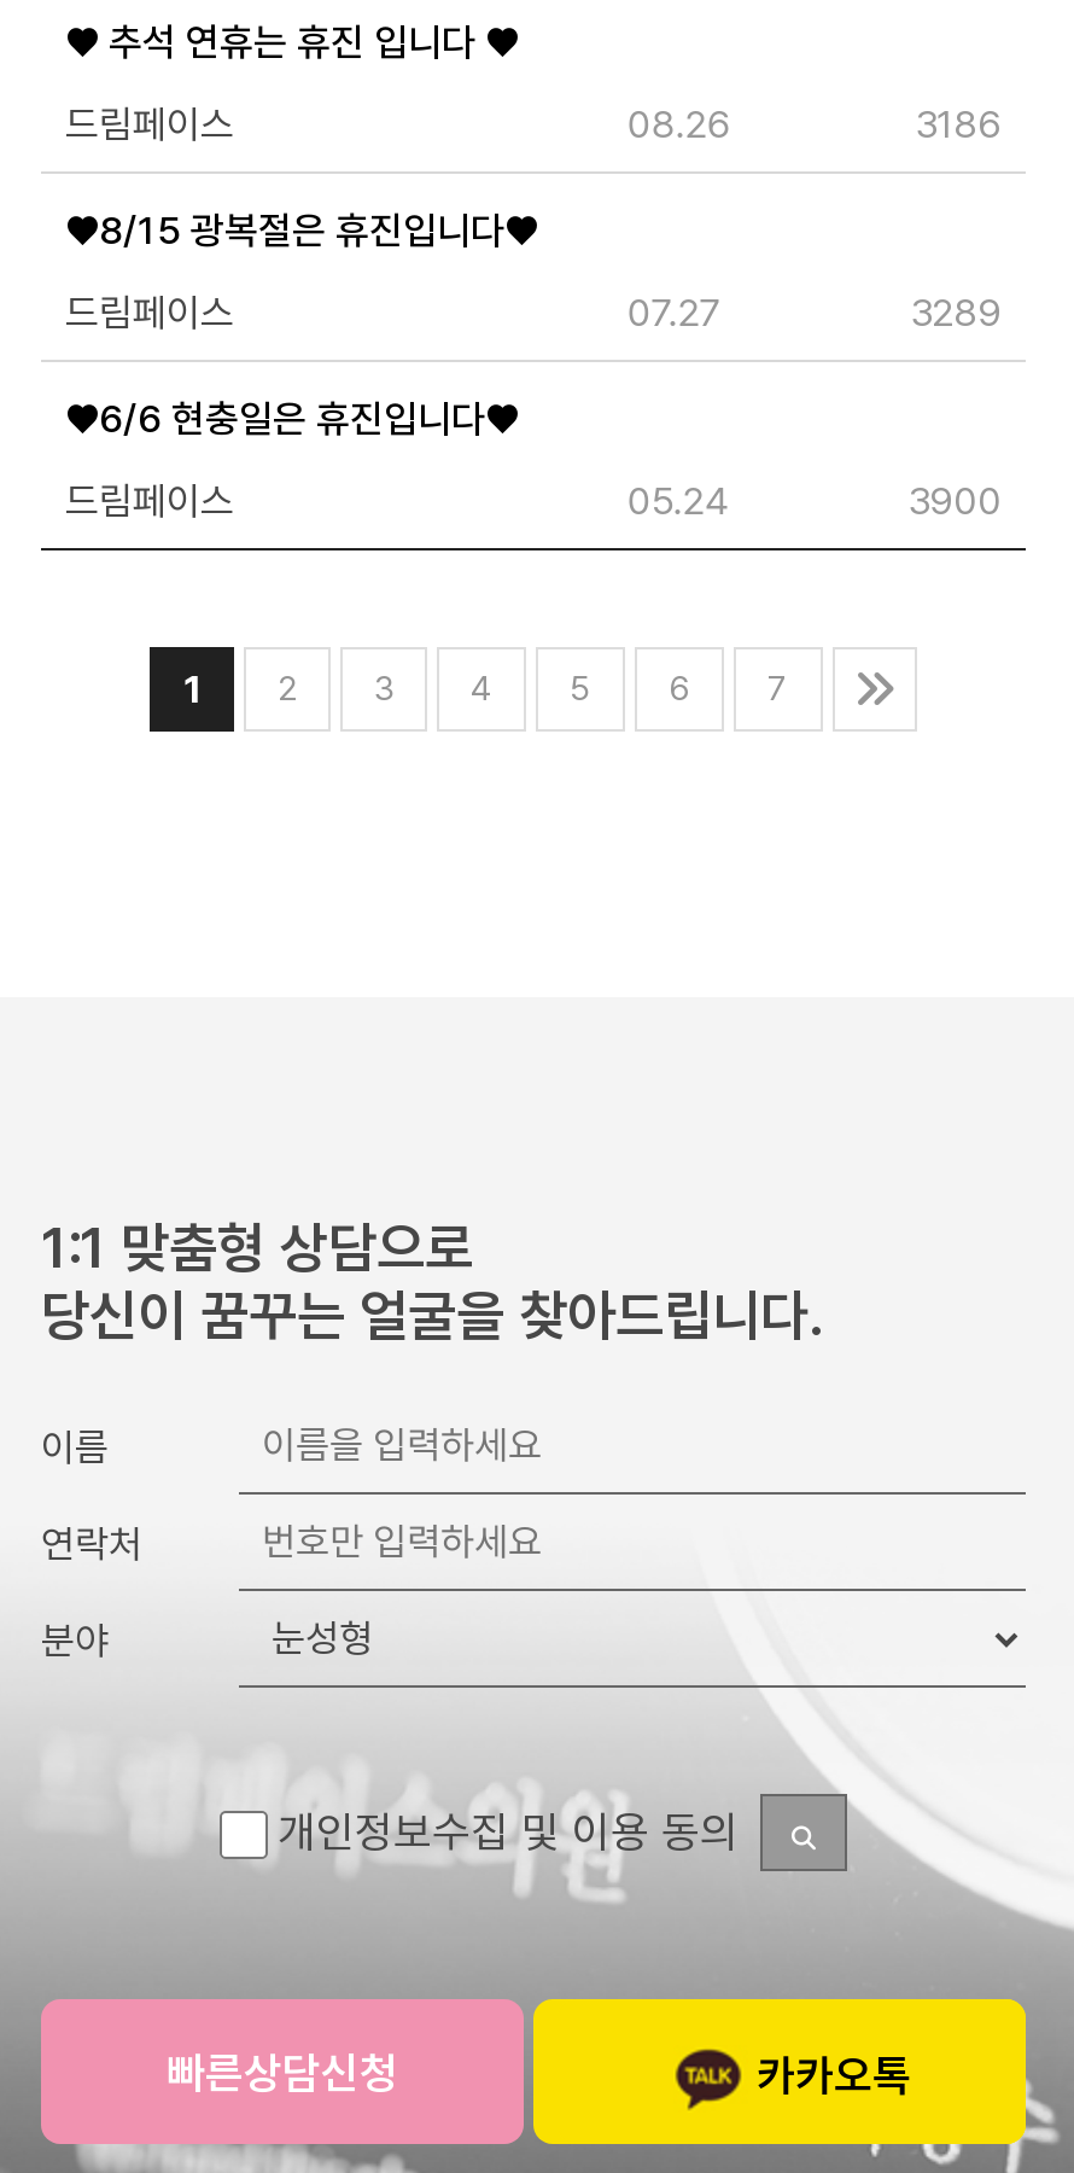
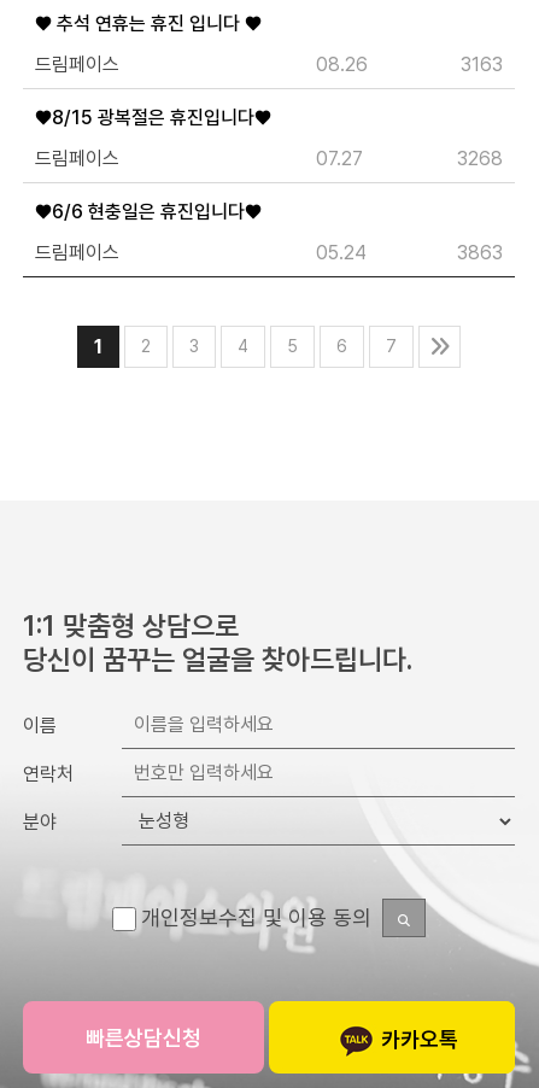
[915,101,1002,147] 3186 -> [461,53,503,76] 3163
[910,290,1002,336] 3289 -> [457,147,503,170] 3268
[907,478,1002,524] 3900 -> [457,241,503,264] 3863

